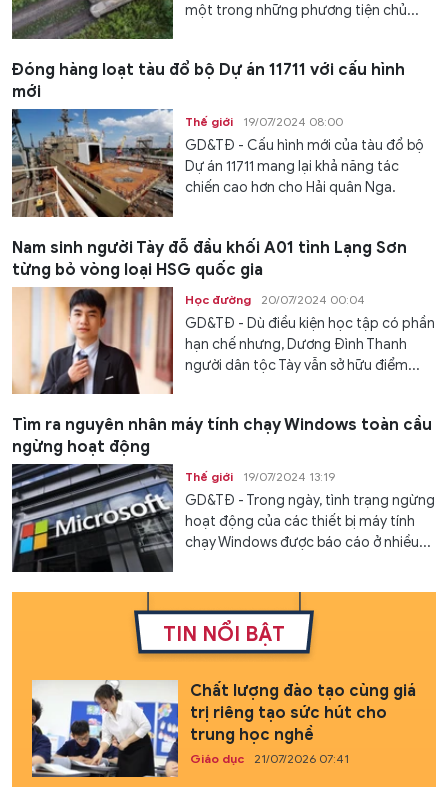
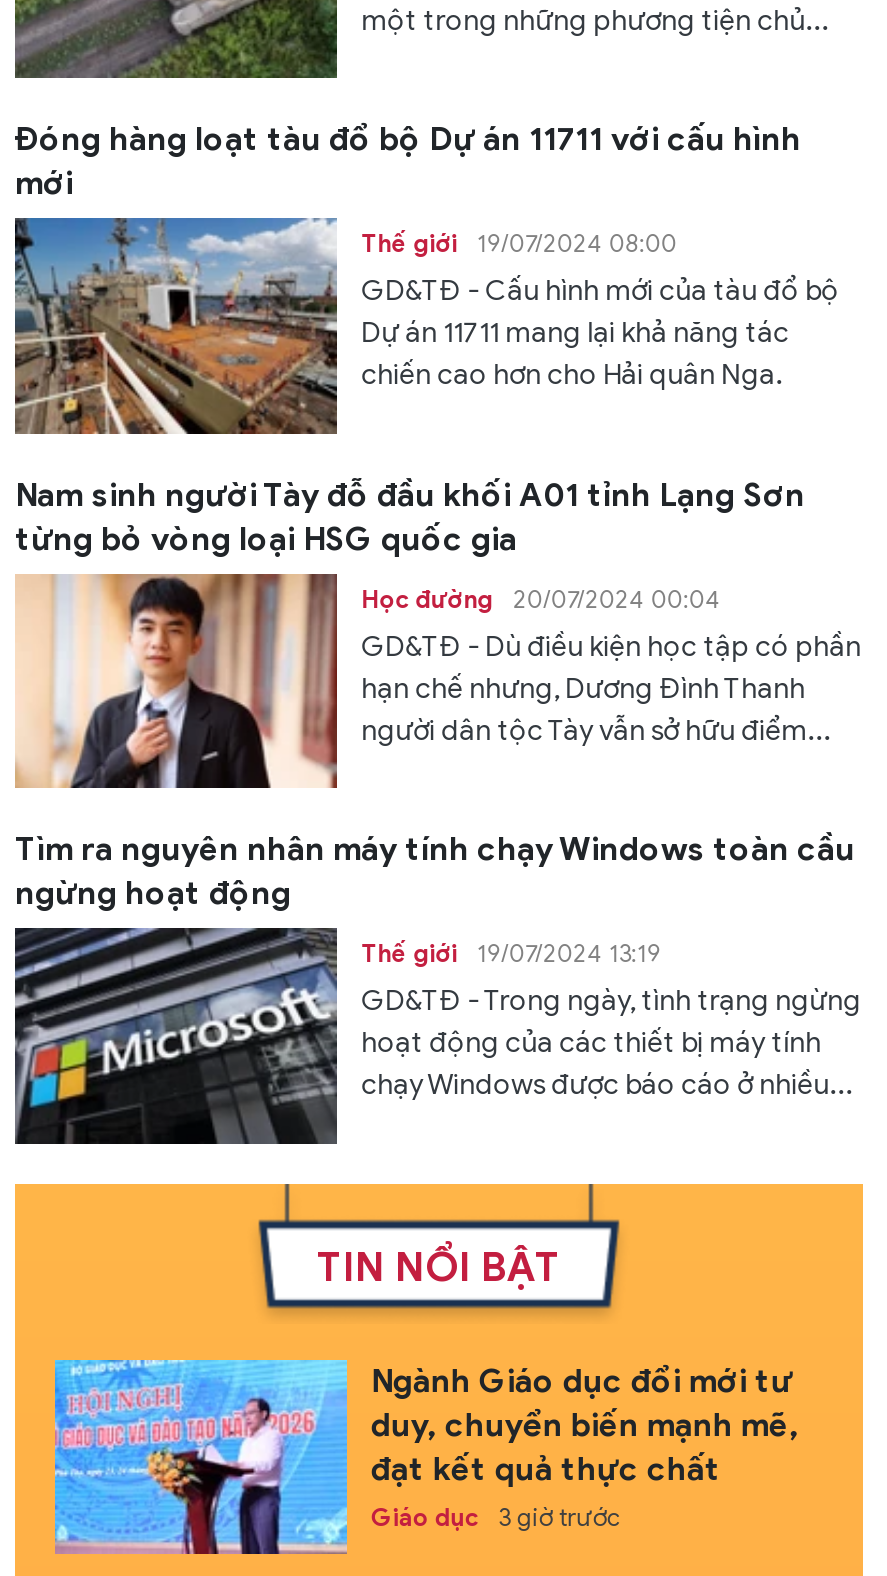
[31,679,416,778] [image] | Chất lượng đào tạo cùng giá | trị riêng tạo sức hút cho | trung học nghề -> [53,1358,799,1556] [image] | Ngành Giáo dục đổi mới tư | duy, chuyển biến mạnh mẽ, | đạt kết quả thực chất
[190,750,349,765] Giáo dục 21/07/2026 07:41 -> [371,1501,621,1531] Giáo dục 3 giờ trước

